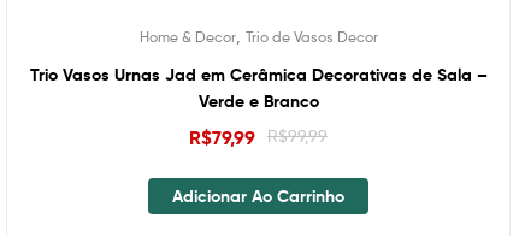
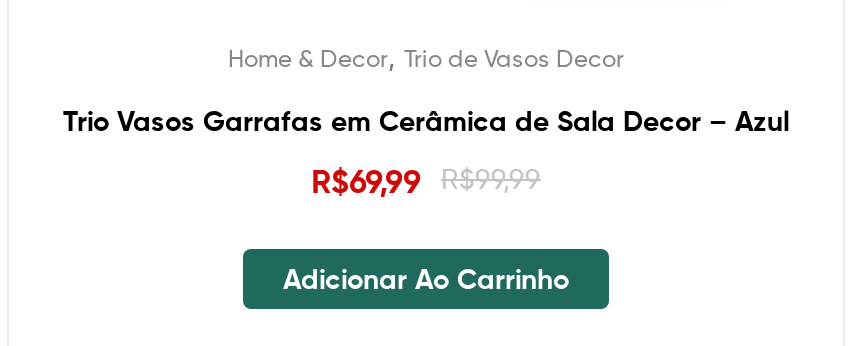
[30,64,487,112] Trio Vasos Urnas Jad em Cerâmica Decorativas de Sala – | Verde e Branco -> [63,103,789,139] Trio Vasos Garrafas em Cerâmica de Sala Decor – Azul
[189,126,327,150] R$79,99 R$99,99 -> [311,162,541,202] R$69,99 R$99,99

